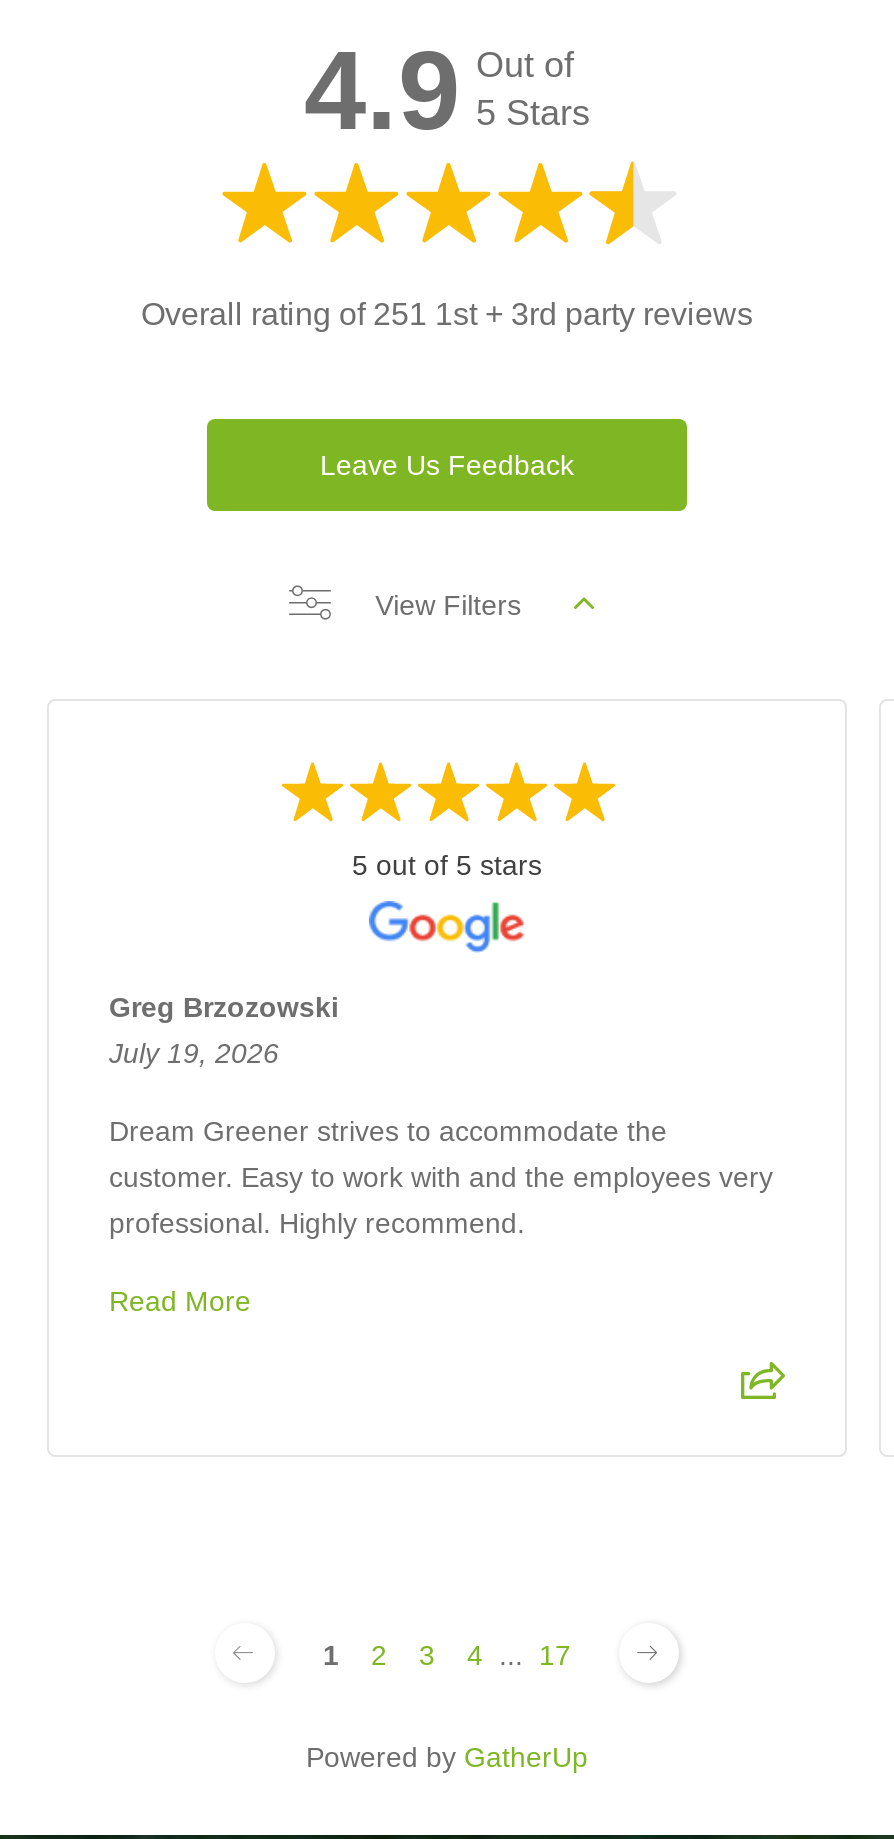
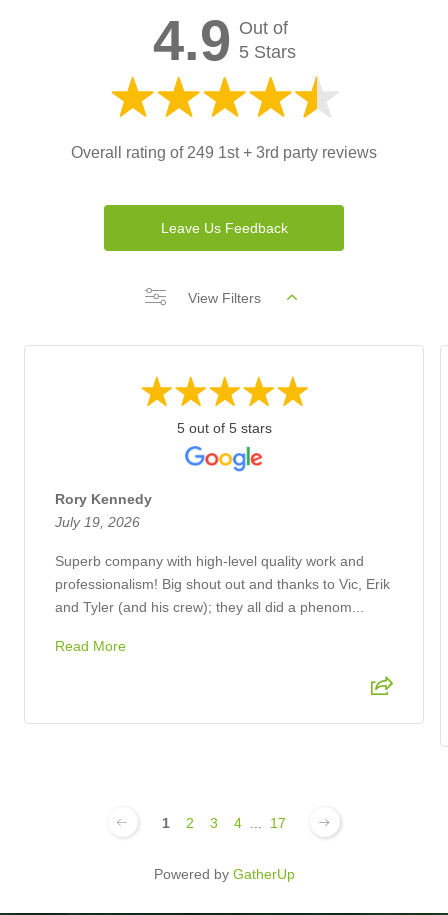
[141,297,753,331] Overall rating of 251 1st + 3rd party reviews -> [71,144,377,161] Overall rating of 249 1st + 3rd party reviews
[109,991,339,1023] Greg Brzozowski -> [55,491,152,507] Rory Kennedy
[109,1115,773,1239] Dream Greener strives to accommodate the | customer. Easy to work with and the employees very | professional. Highly recommend. -> [55,553,390,615] Superb company with high-level quality work and | professionalism! Big shout out and thanks to Vic, Erik | and Tyler (and his crew); they all did a phenom...

